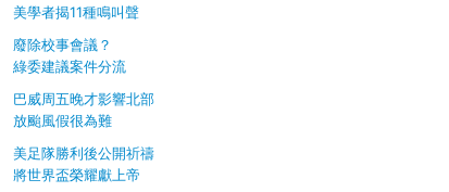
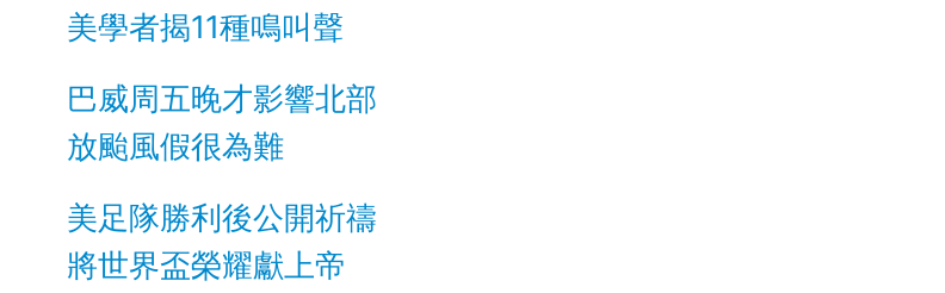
[13,35,126,74] 廢除校事會議？ | 綠委建議案件分流 -> none

